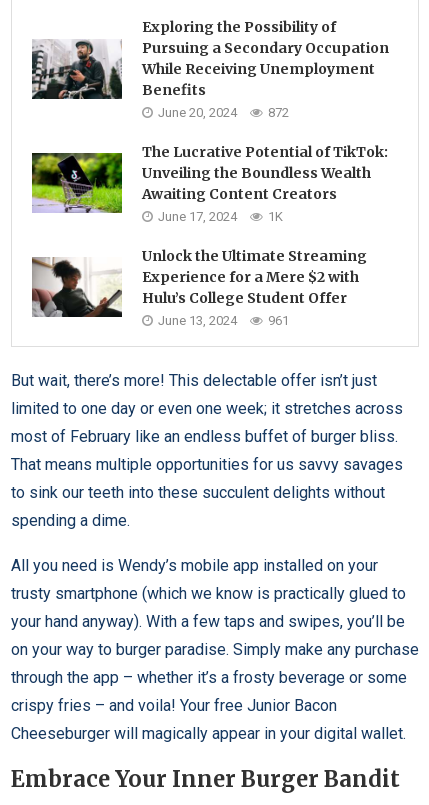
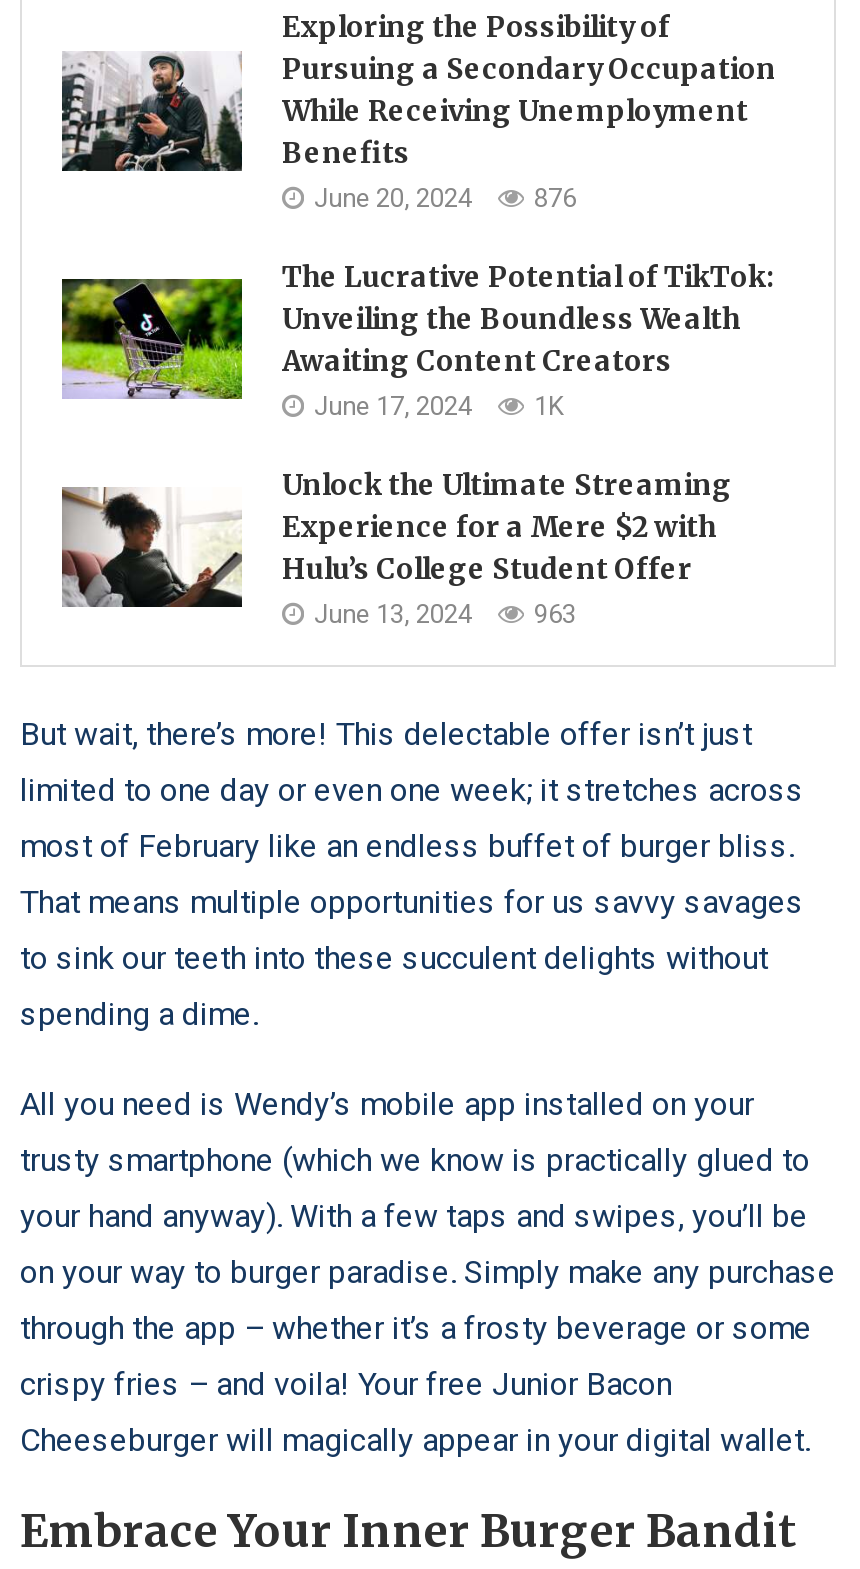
[268,105,289,120] 872 -> [534,183,576,213] 876
[268,313,289,328] 961 -> [534,599,576,629] 963

